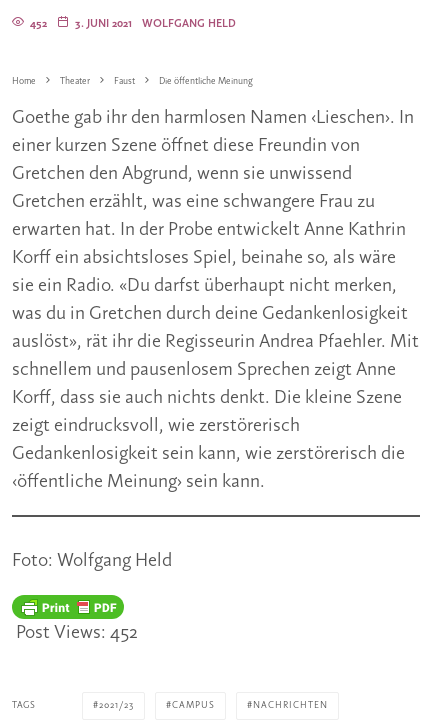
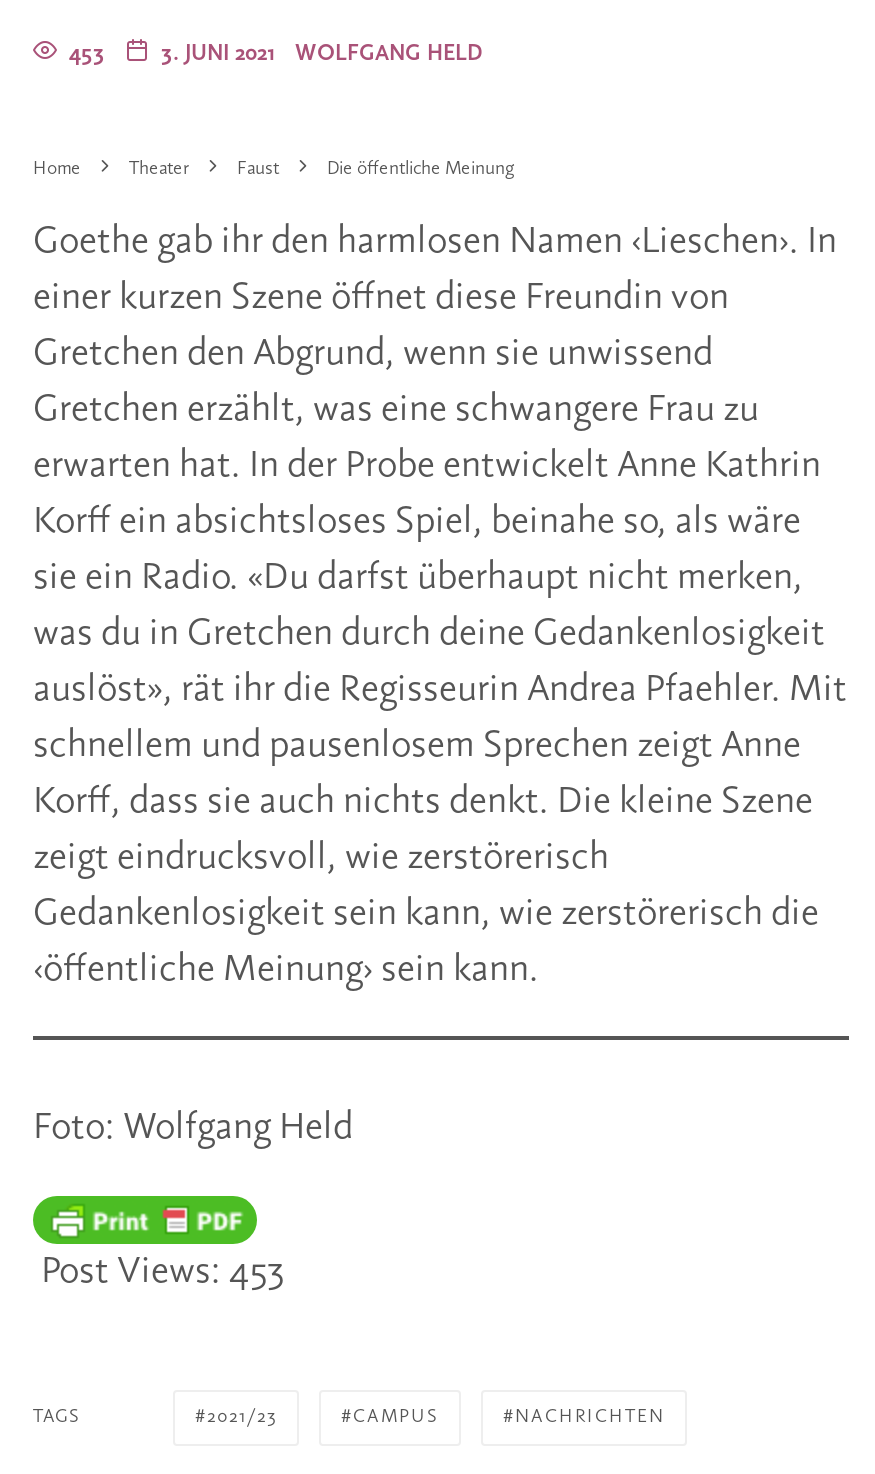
[27,18,47,30] 452 -> [63,41,105,65] 453
[16,623,137,643] Post Views: 452 -> [41,1251,285,1291] Post Views: 453

